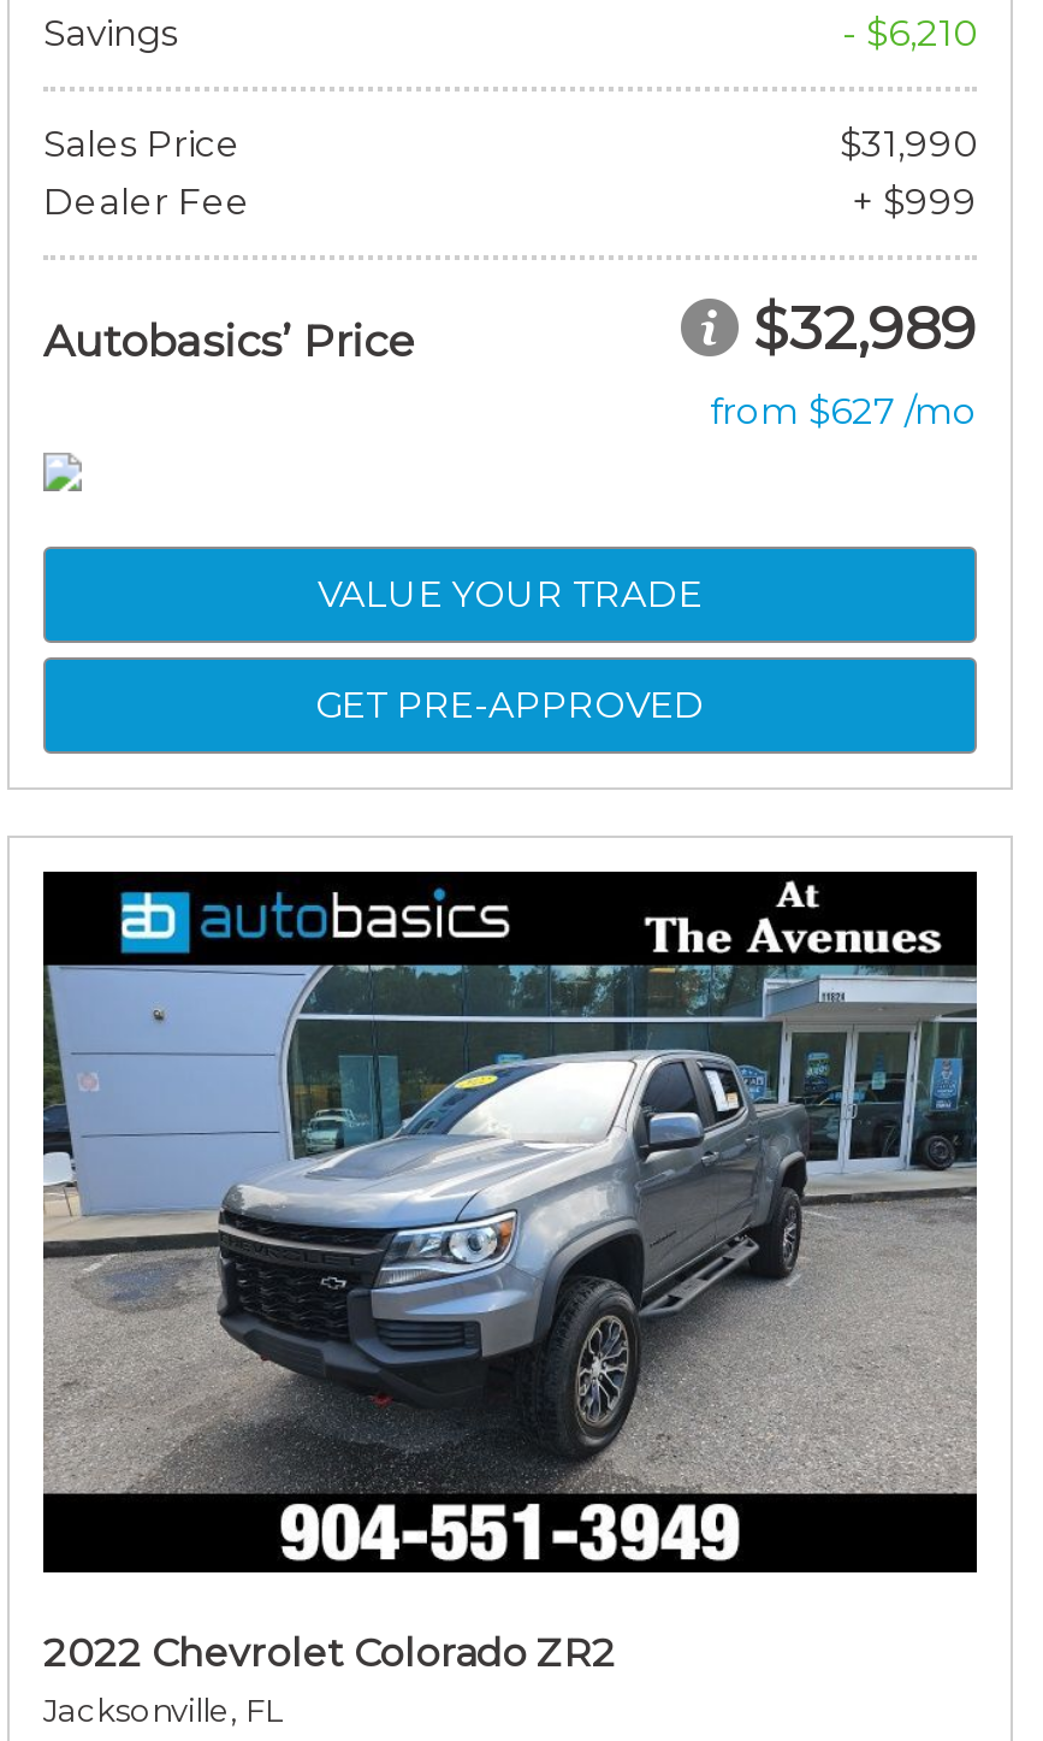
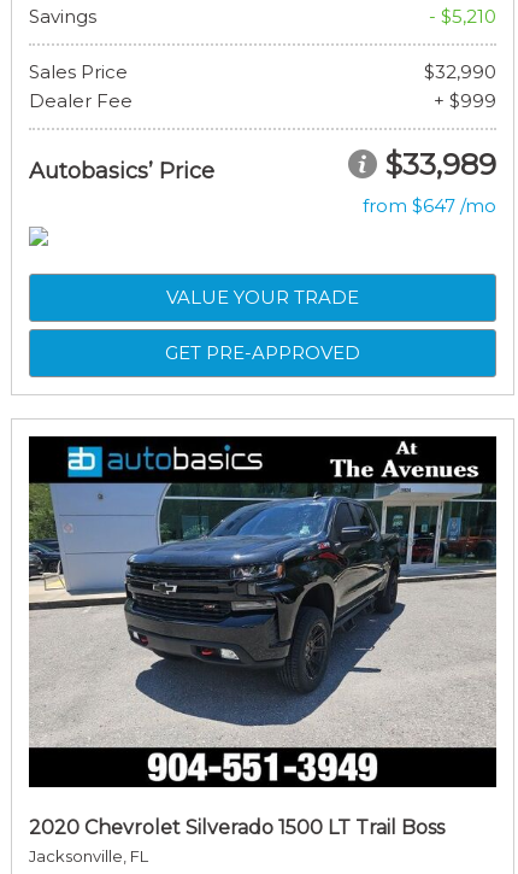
[842,10,977,55] - $6,210 -> [429,5,496,28] - $5,210
[840,120,977,166] $31,990 -> [424,60,496,83] $32,990
[753,294,977,364] $32,989 -> [384,147,496,182] $33,989
[710,388,977,433] from $627 /mo -> [363,194,496,217] from $647 /mo
[43,963,977,1493] [image] -> [29,483,496,749] [image]
[43,1630,616,1676] 2022 Chevrolet Colorado ZR2 -> [29,816,445,839] 2020 Chevrolet Silverado 1500 LT Trail Boss

